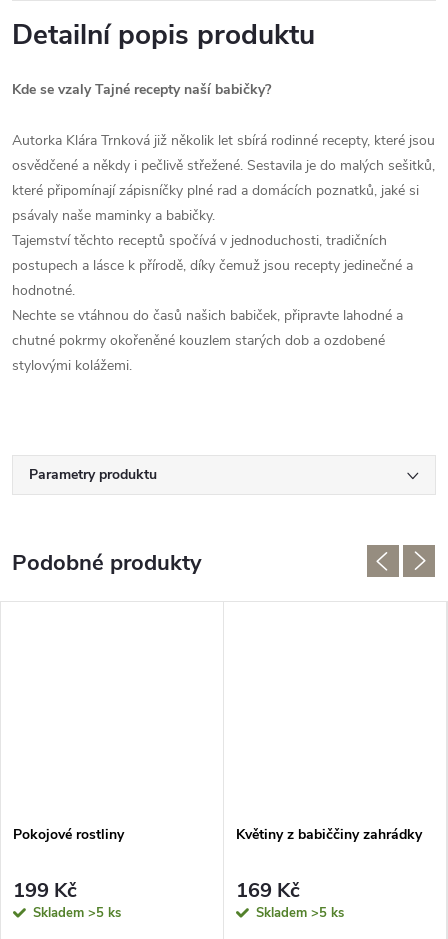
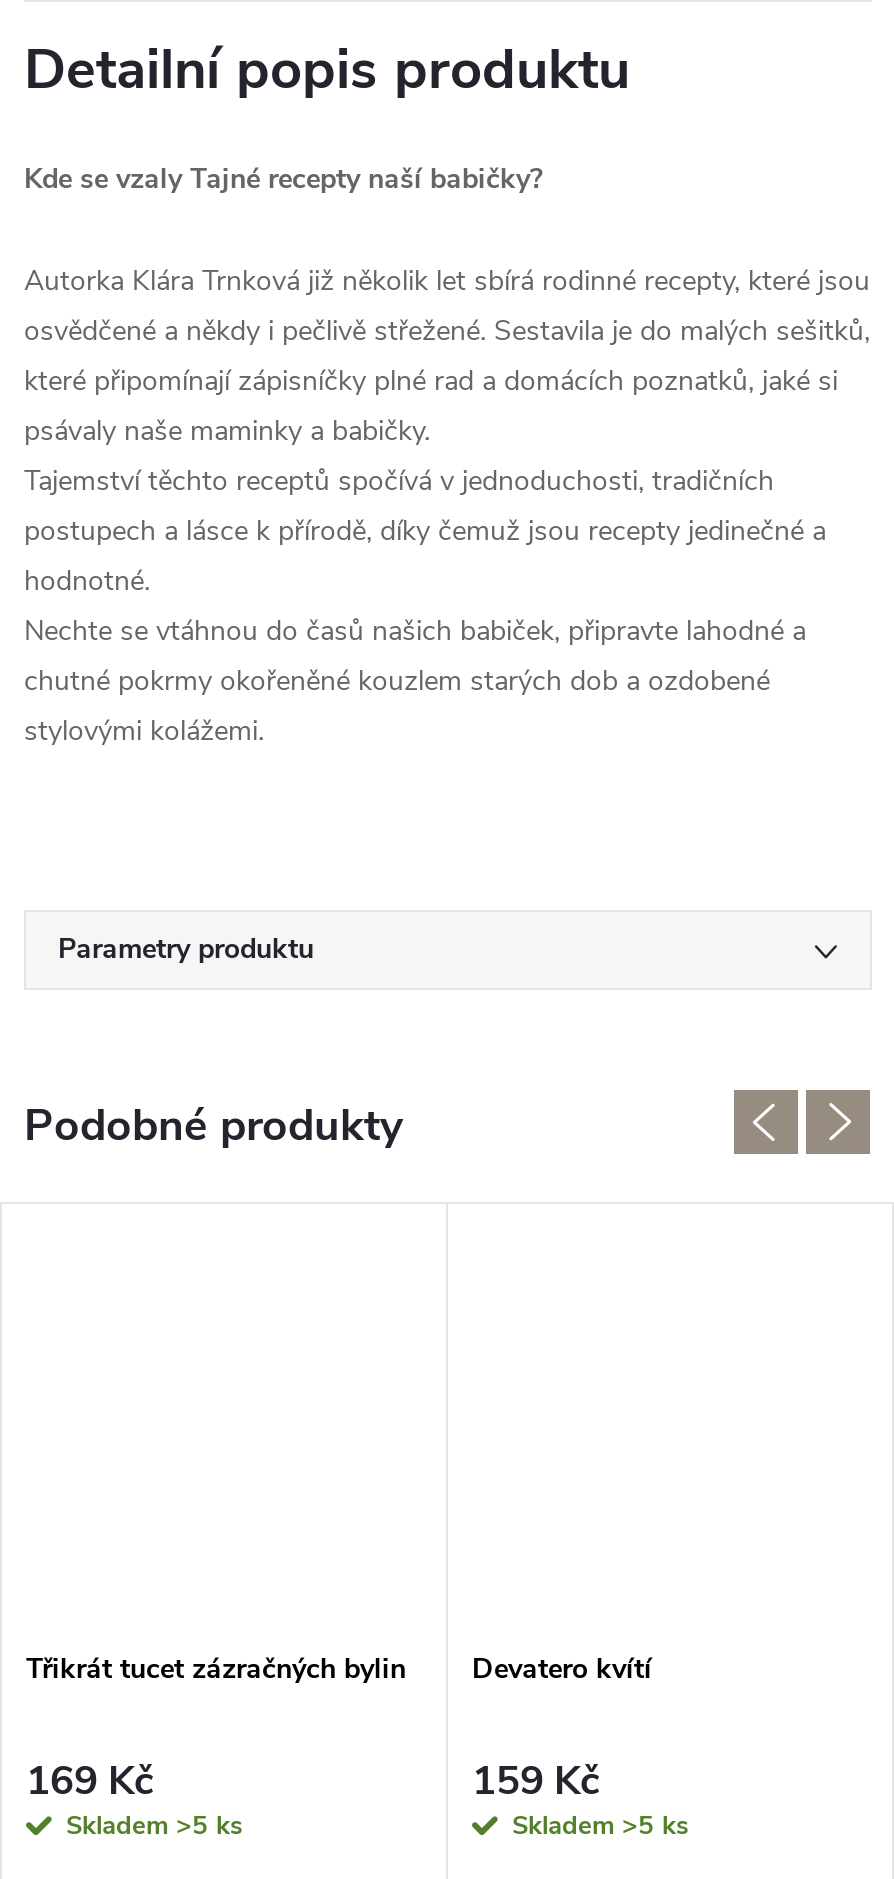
[13,825,124,844] Pokojové rostliny -> [26,1650,406,1688] Třikrát tucet zázračných bylin
[236,825,422,844] Květiny z babiččiny zahrádky -> [472,1650,652,1688] Devatero kvítí
[13,877,77,904] 199 Kč -> [26,1754,154,1808] 169 Kč
[236,877,300,904] 169 Kč -> [472,1754,600,1808] 159 Kč

